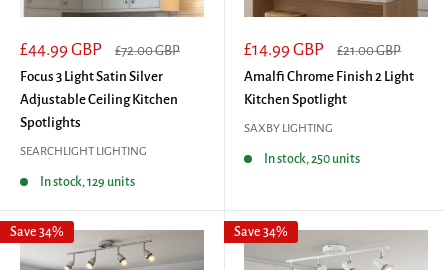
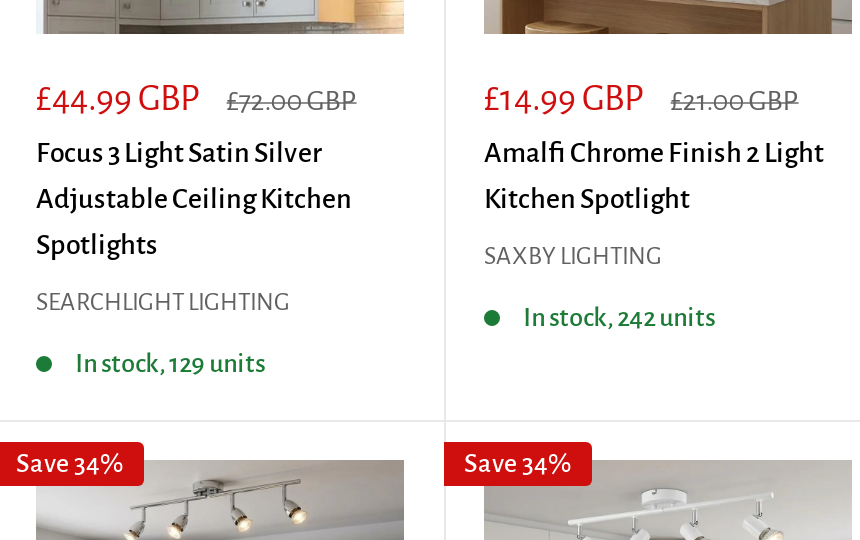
[264,151,360,165] In stock, 250 units -> [523,303,715,331] In stock, 242 units

